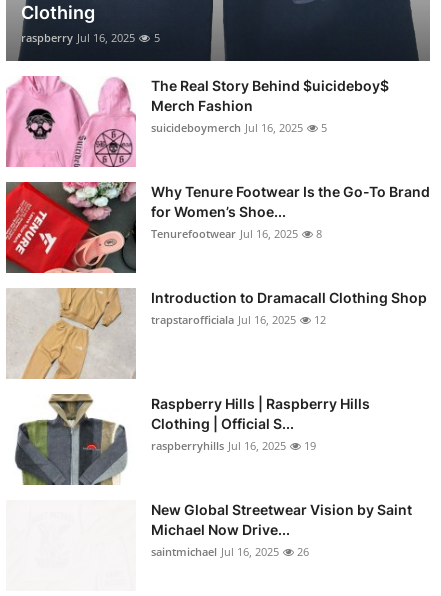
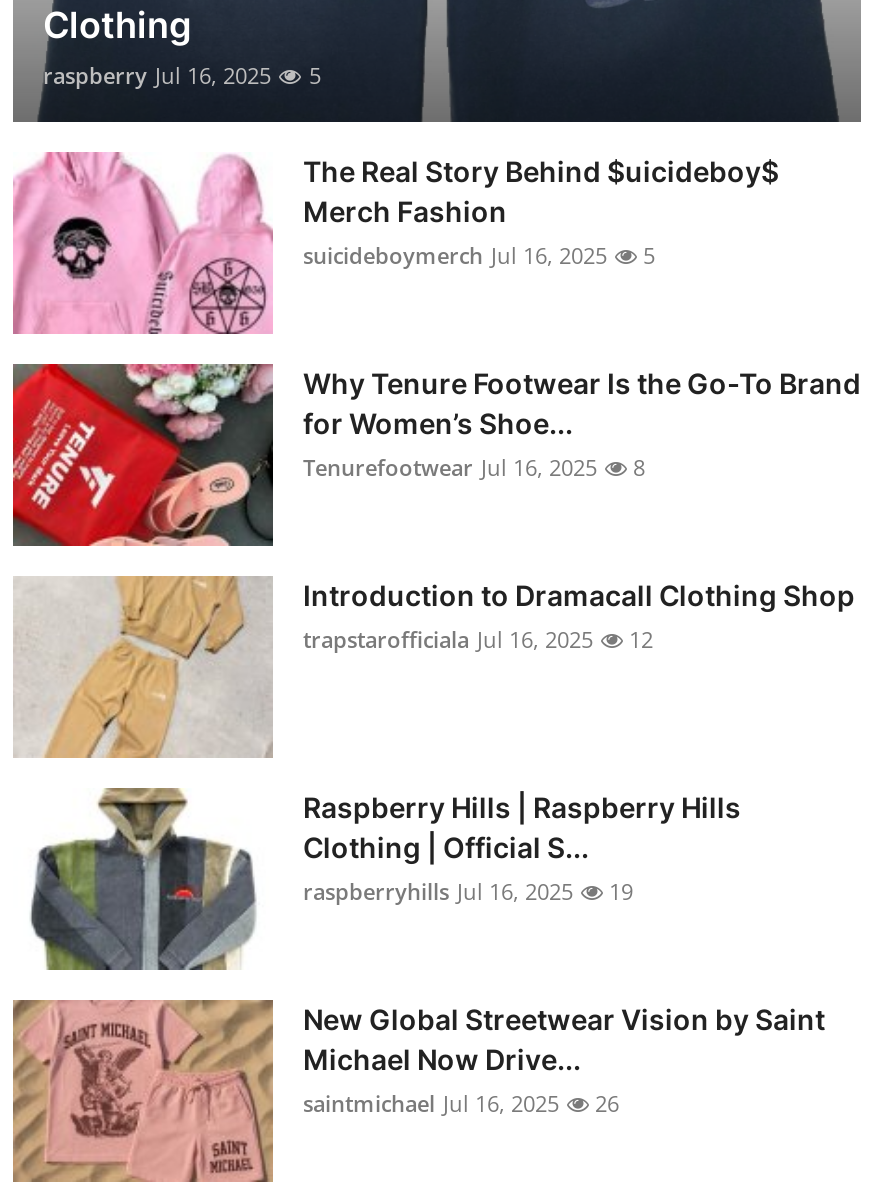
none -> [11,998,275,1184] [image]

